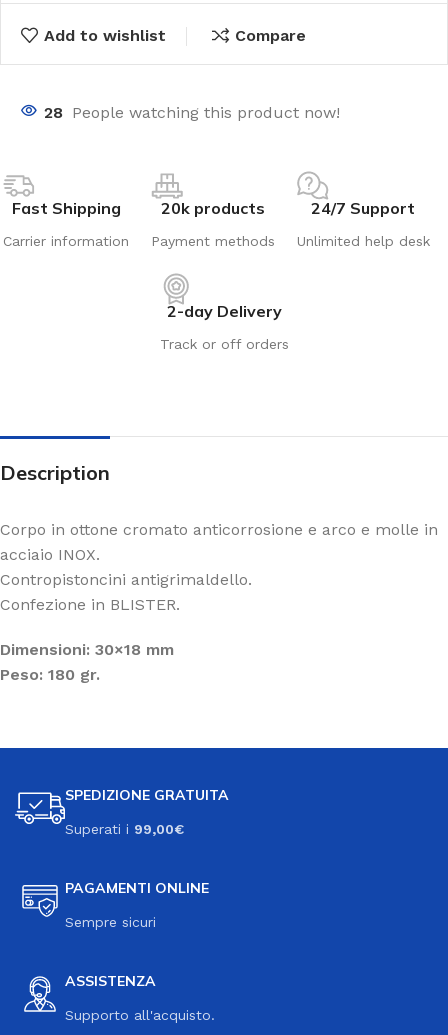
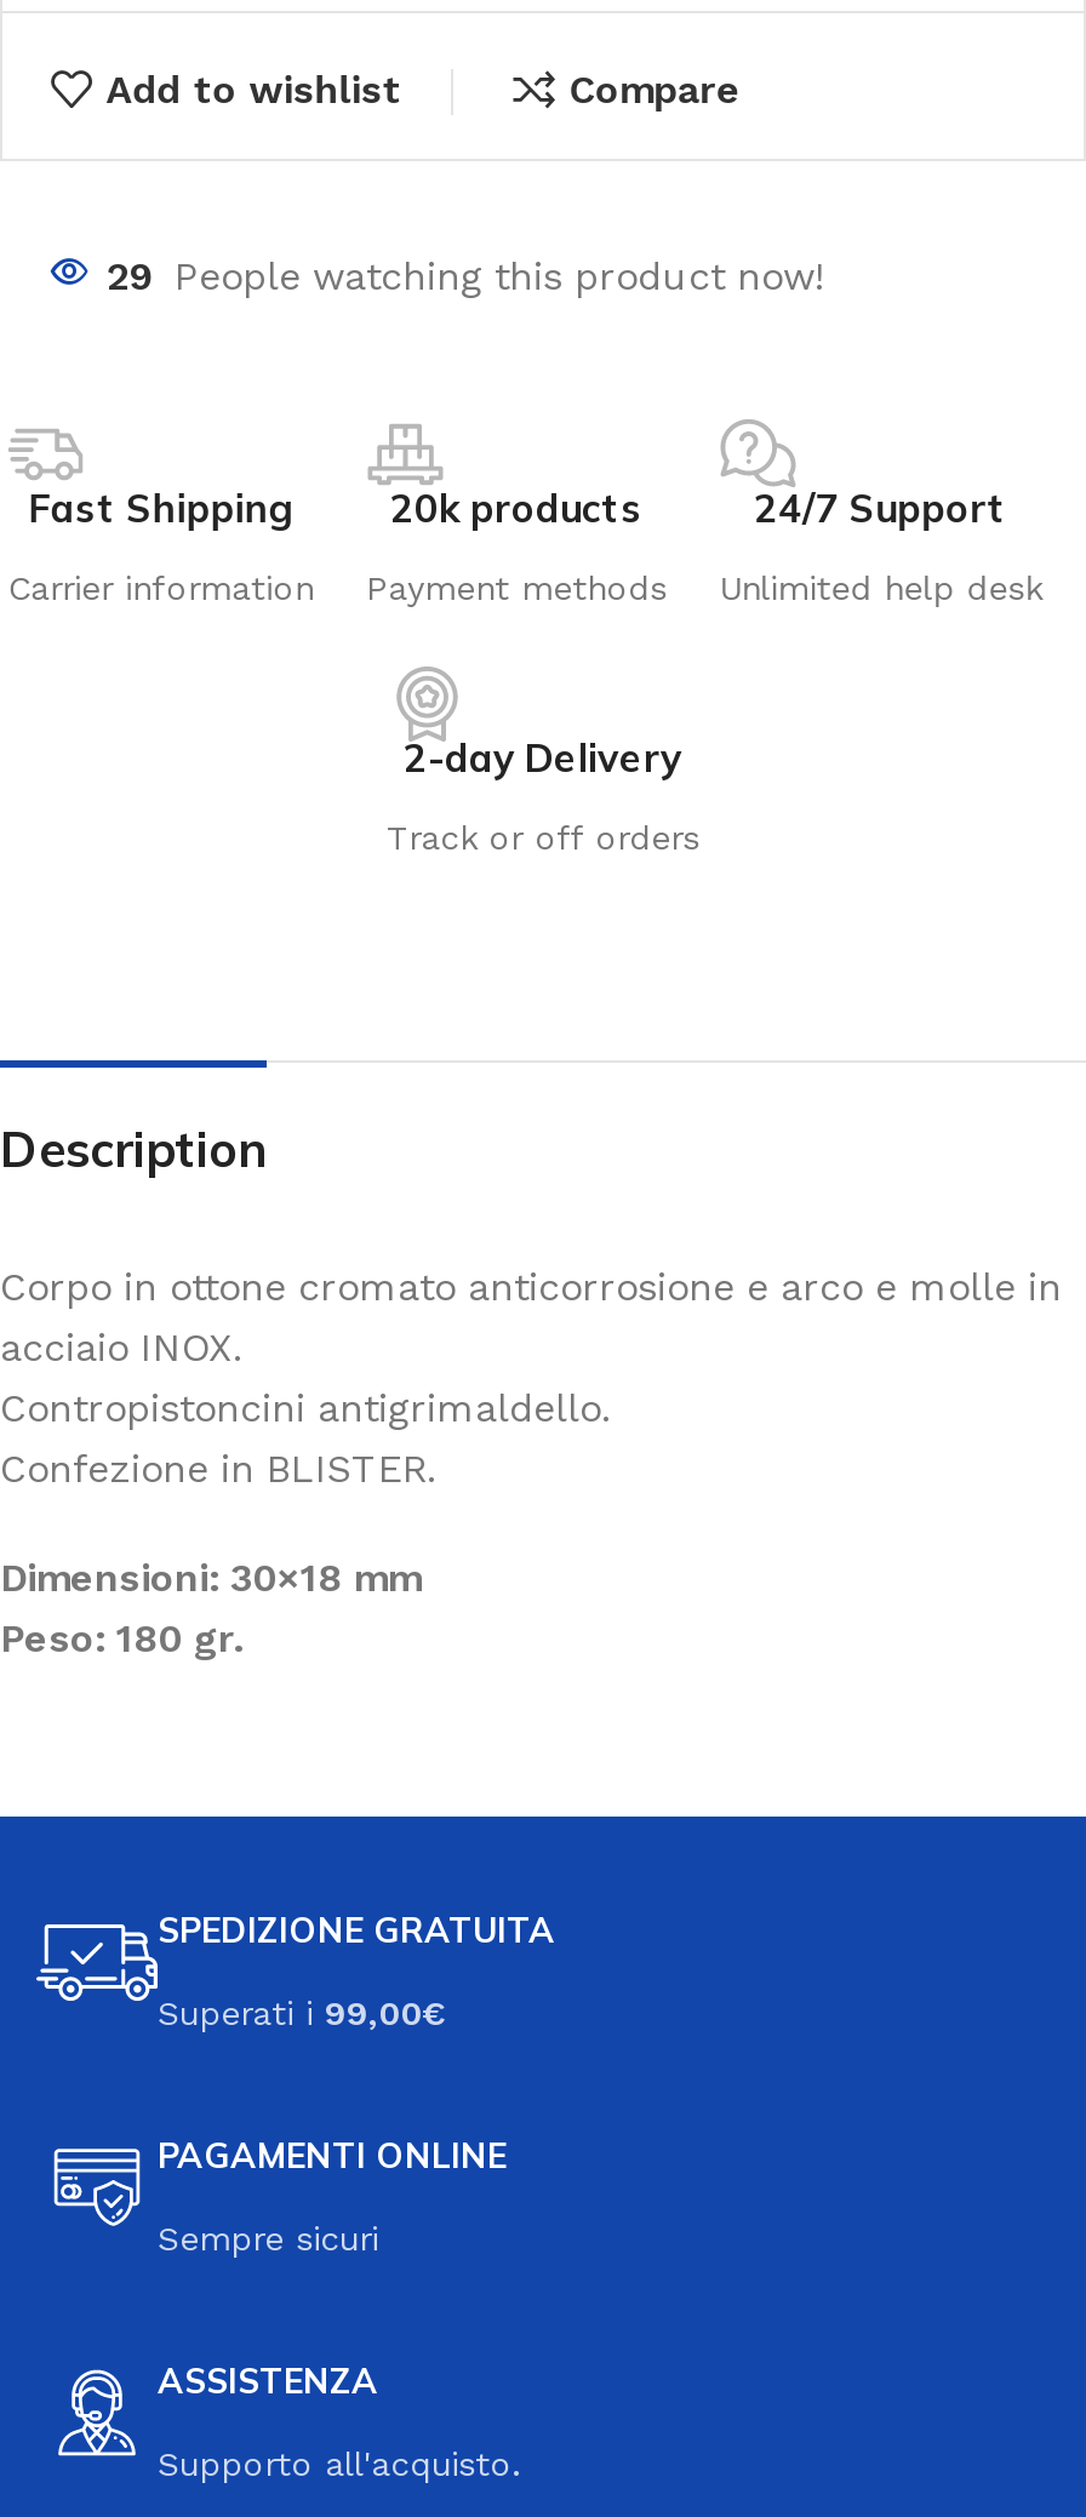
[44,103,340,122] 28 People watching this product now! -> [107,253,824,299] 29 People watching this product now!

